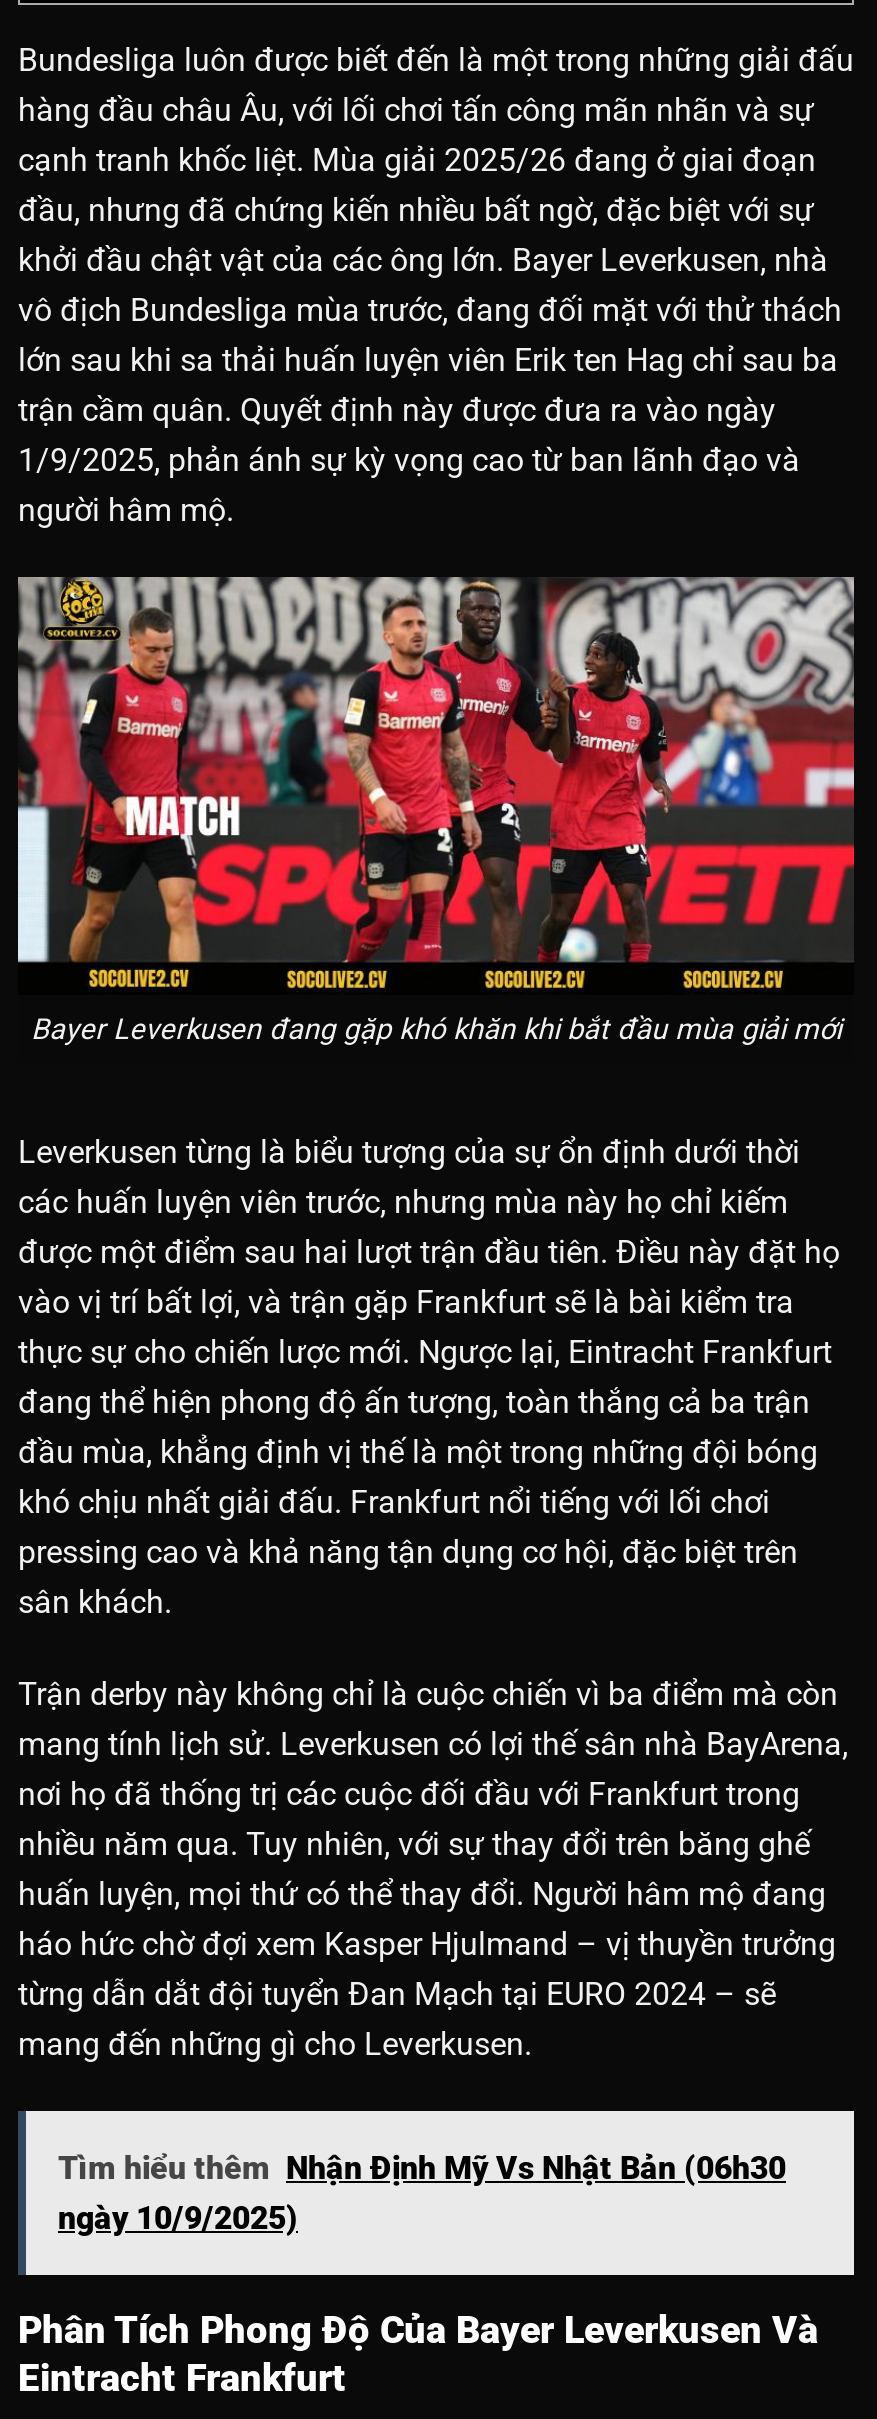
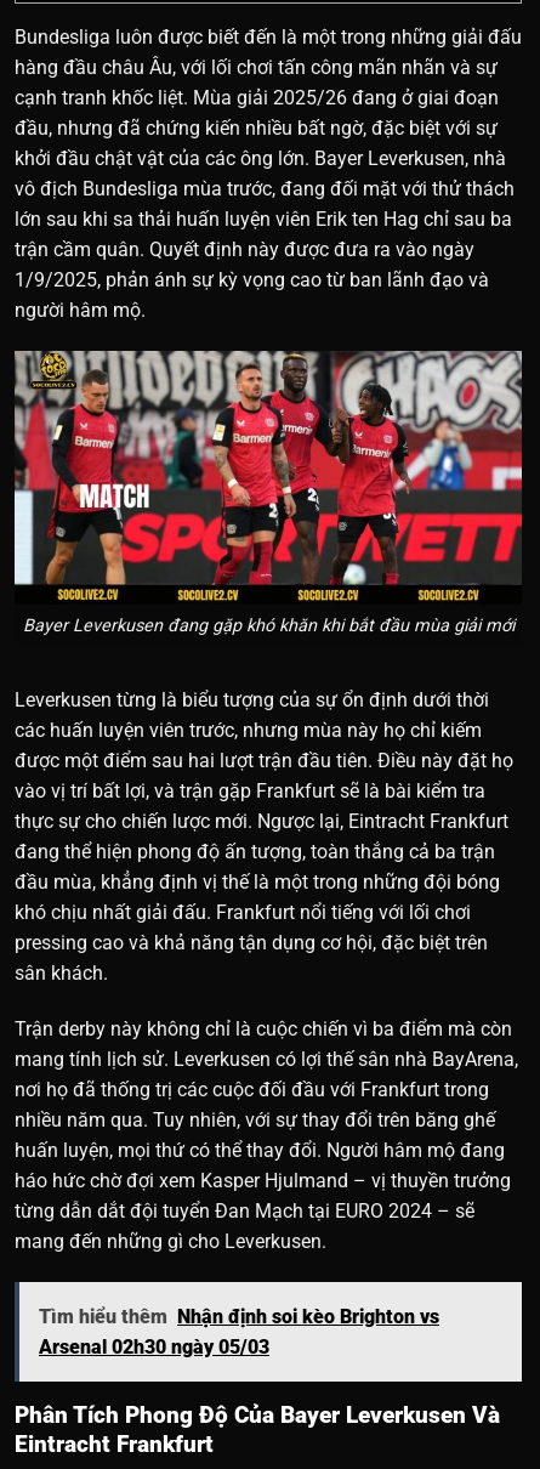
[58,2149,786,2237] Tìm hiểu thêm Nhận Định Mỹ Vs Nhật Bản (06h30 | ngày 10/9/2025) -> [39,1305,439,1359] Tìm hiểu thêm Nhận định soi kèo Brighton vs | Arsenal 02h30 ngày 05/03

